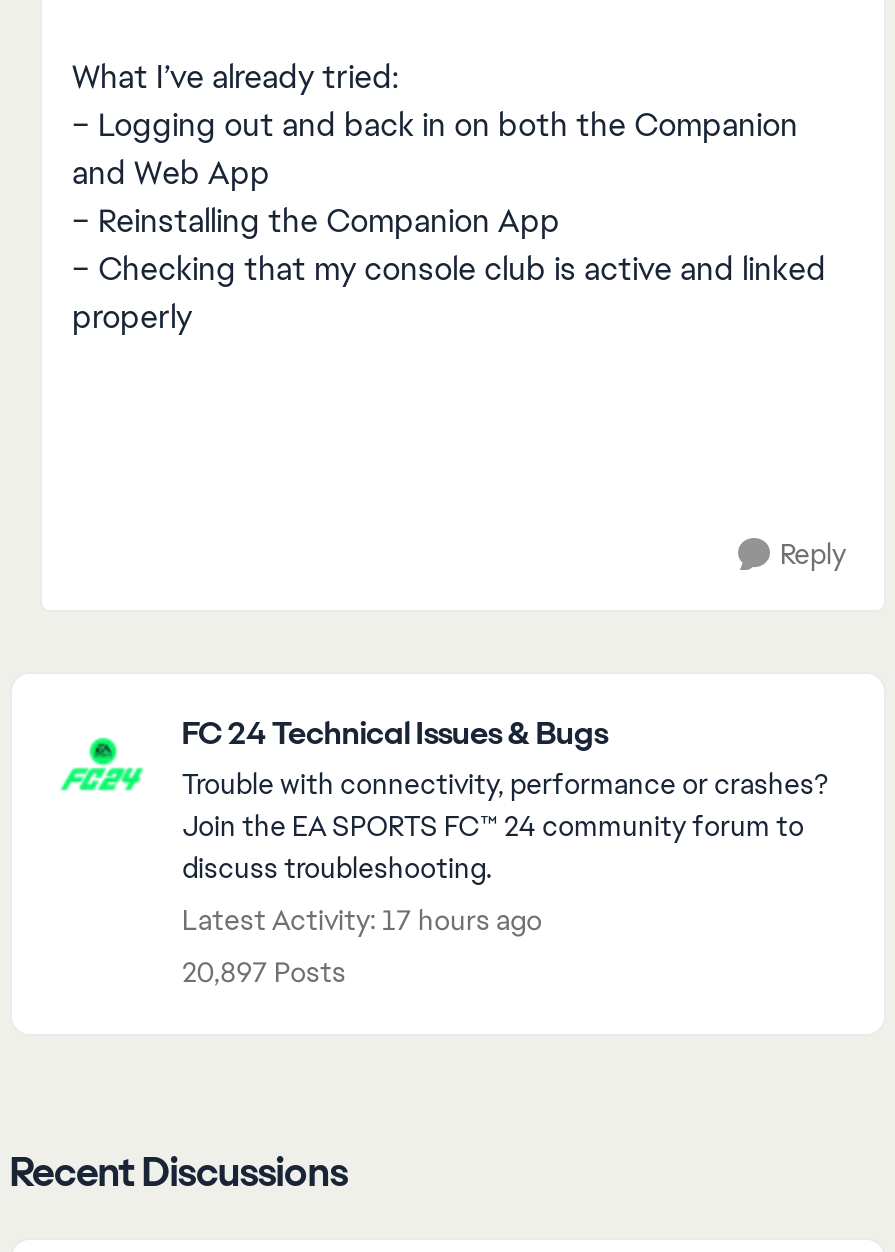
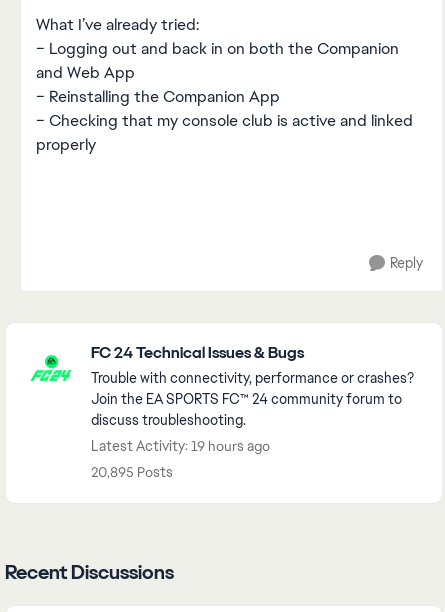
[182,902,542,938] Latest Activity: 17 hours ago -> [91,437,270,455] Latest Activity: 19 hours ago
[182,954,346,990] 20,897 Posts -> [91,463,173,481] 20,895 Posts

